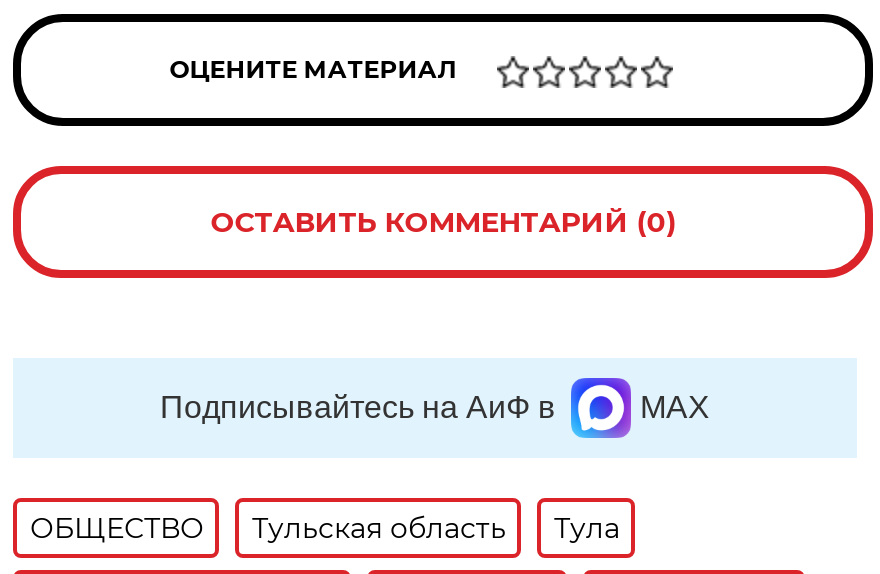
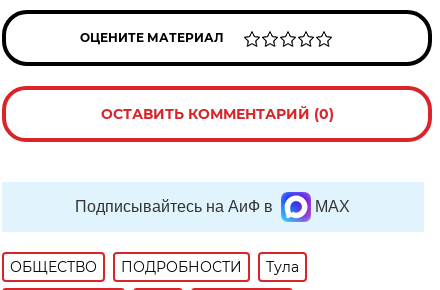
[252,510,506,546] Тульская область -> [121,258,242,276] ПОДРОБНОСТИ

